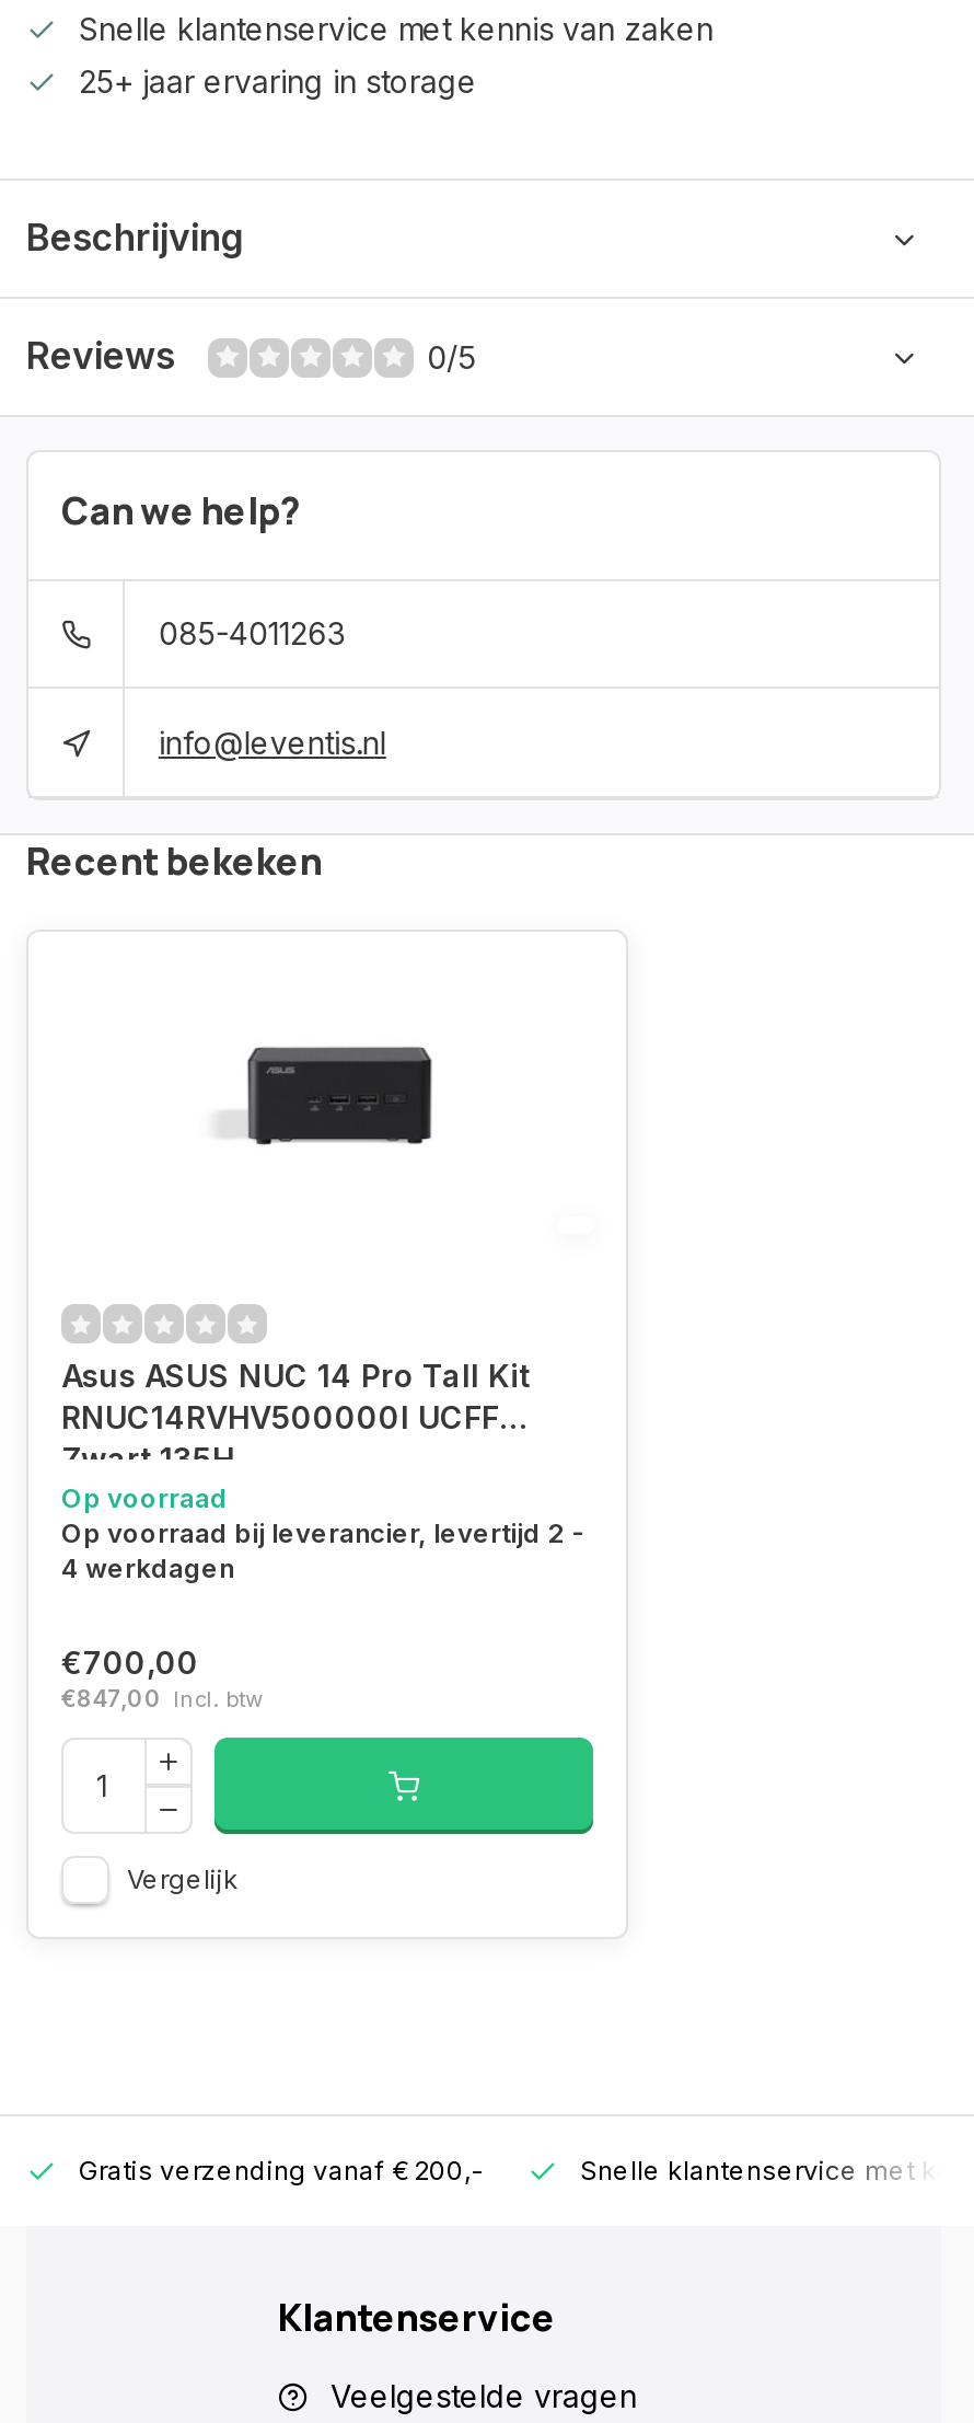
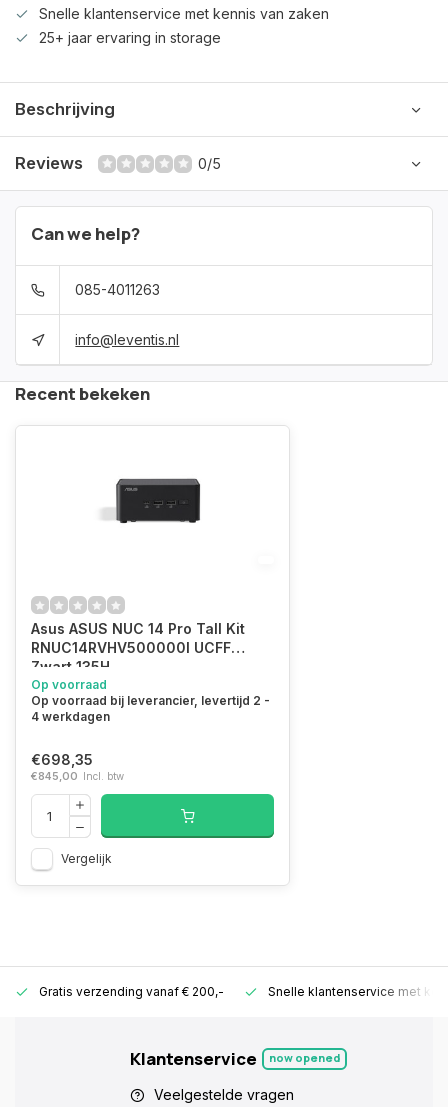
[61,1643,199,1681] €700,00 -> [31,751,93,768] €698,35
[61,1685,263,1714] €847,00 Incl. btw -> [31,770,124,783] €845,00 Incl. btw
none -> [269,1049,340,1064] now opened

